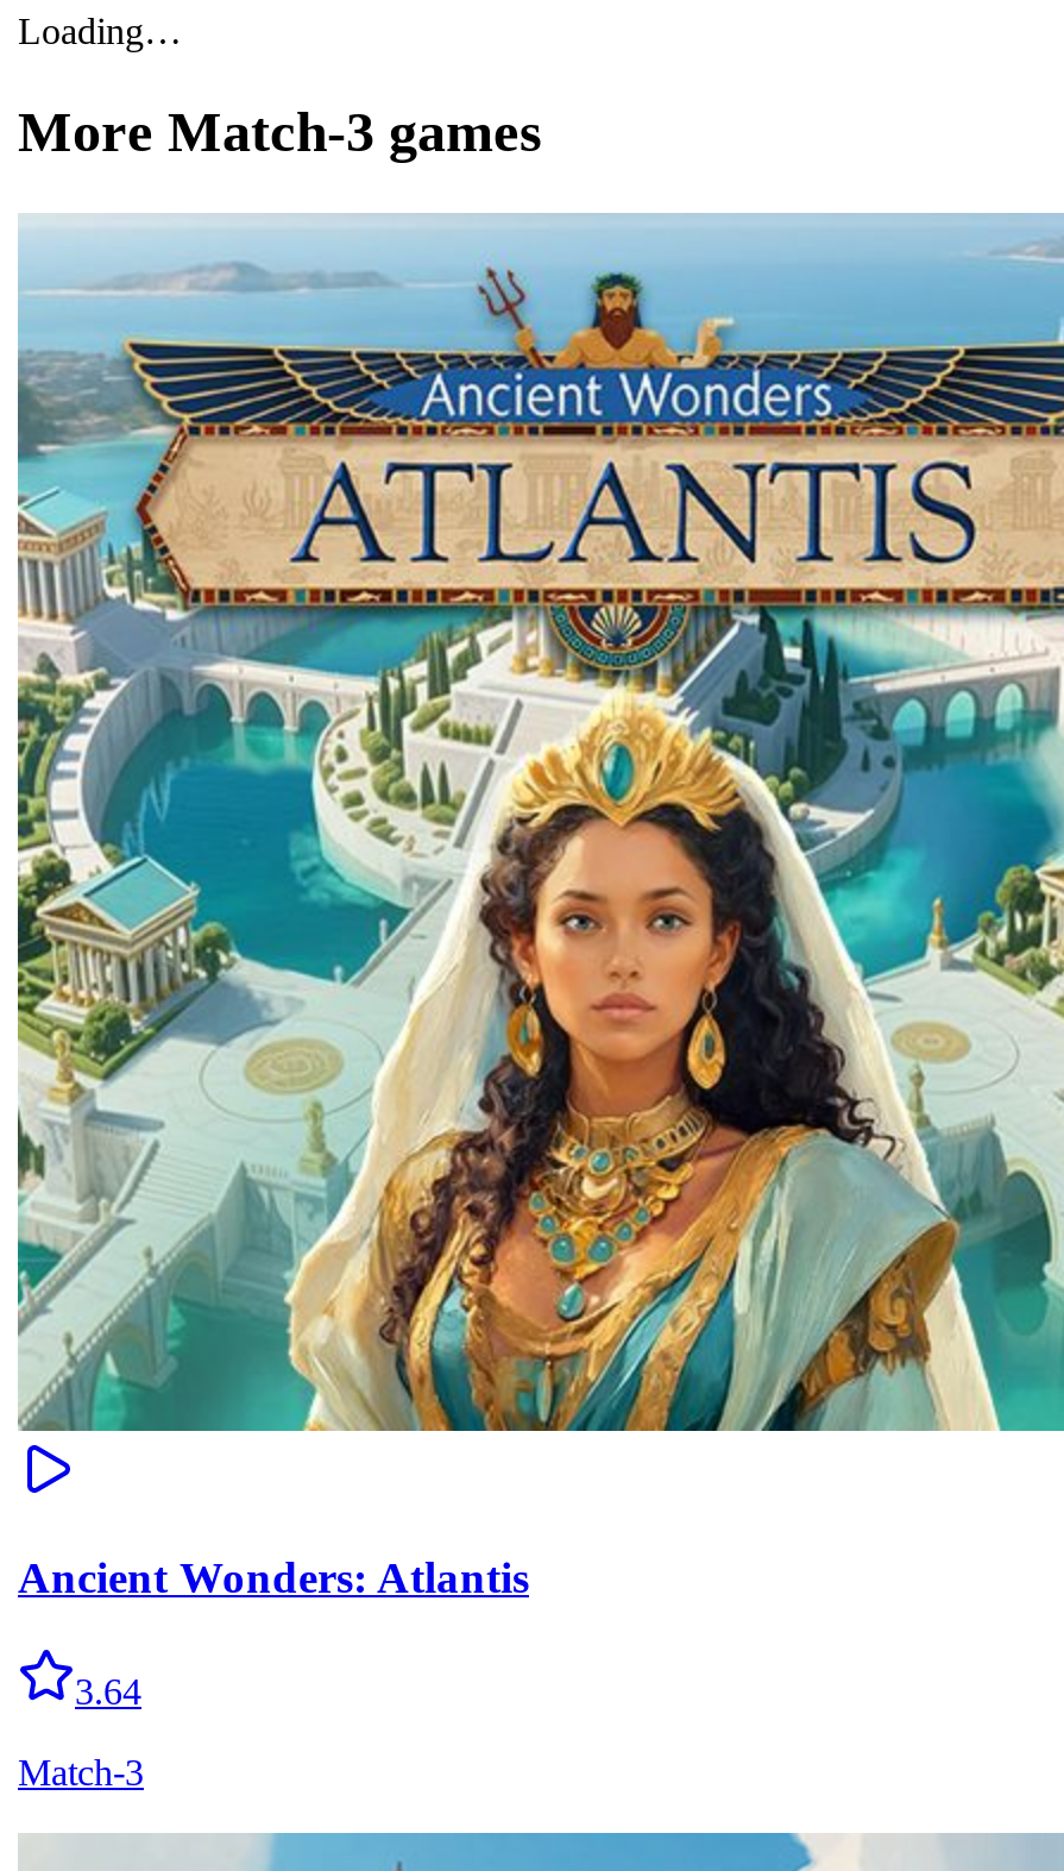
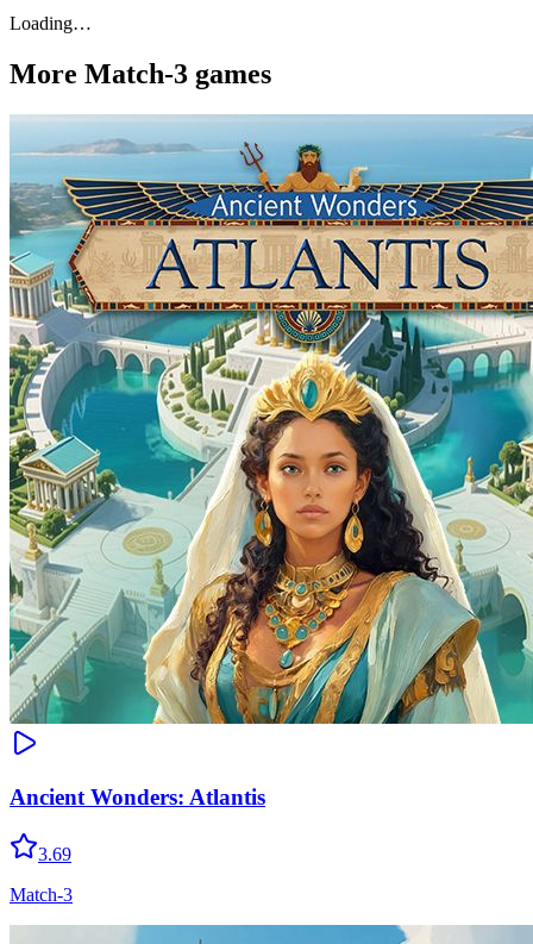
[75,1672,141,1712] 3.64 -> [38,844,71,865] 3.69

